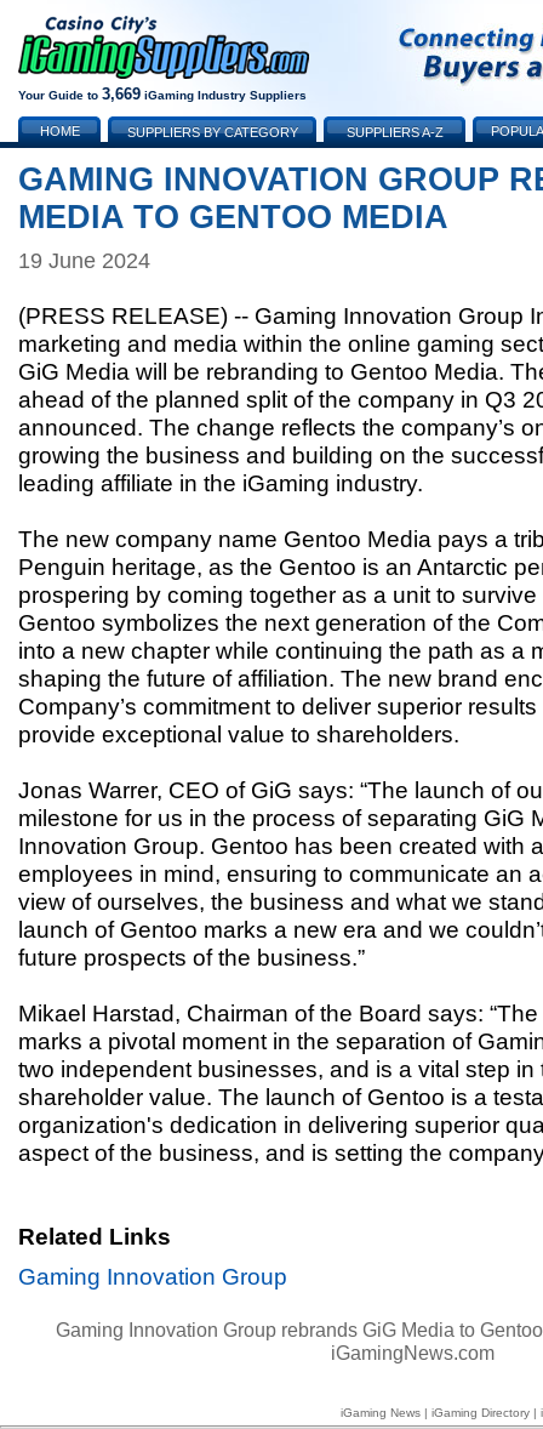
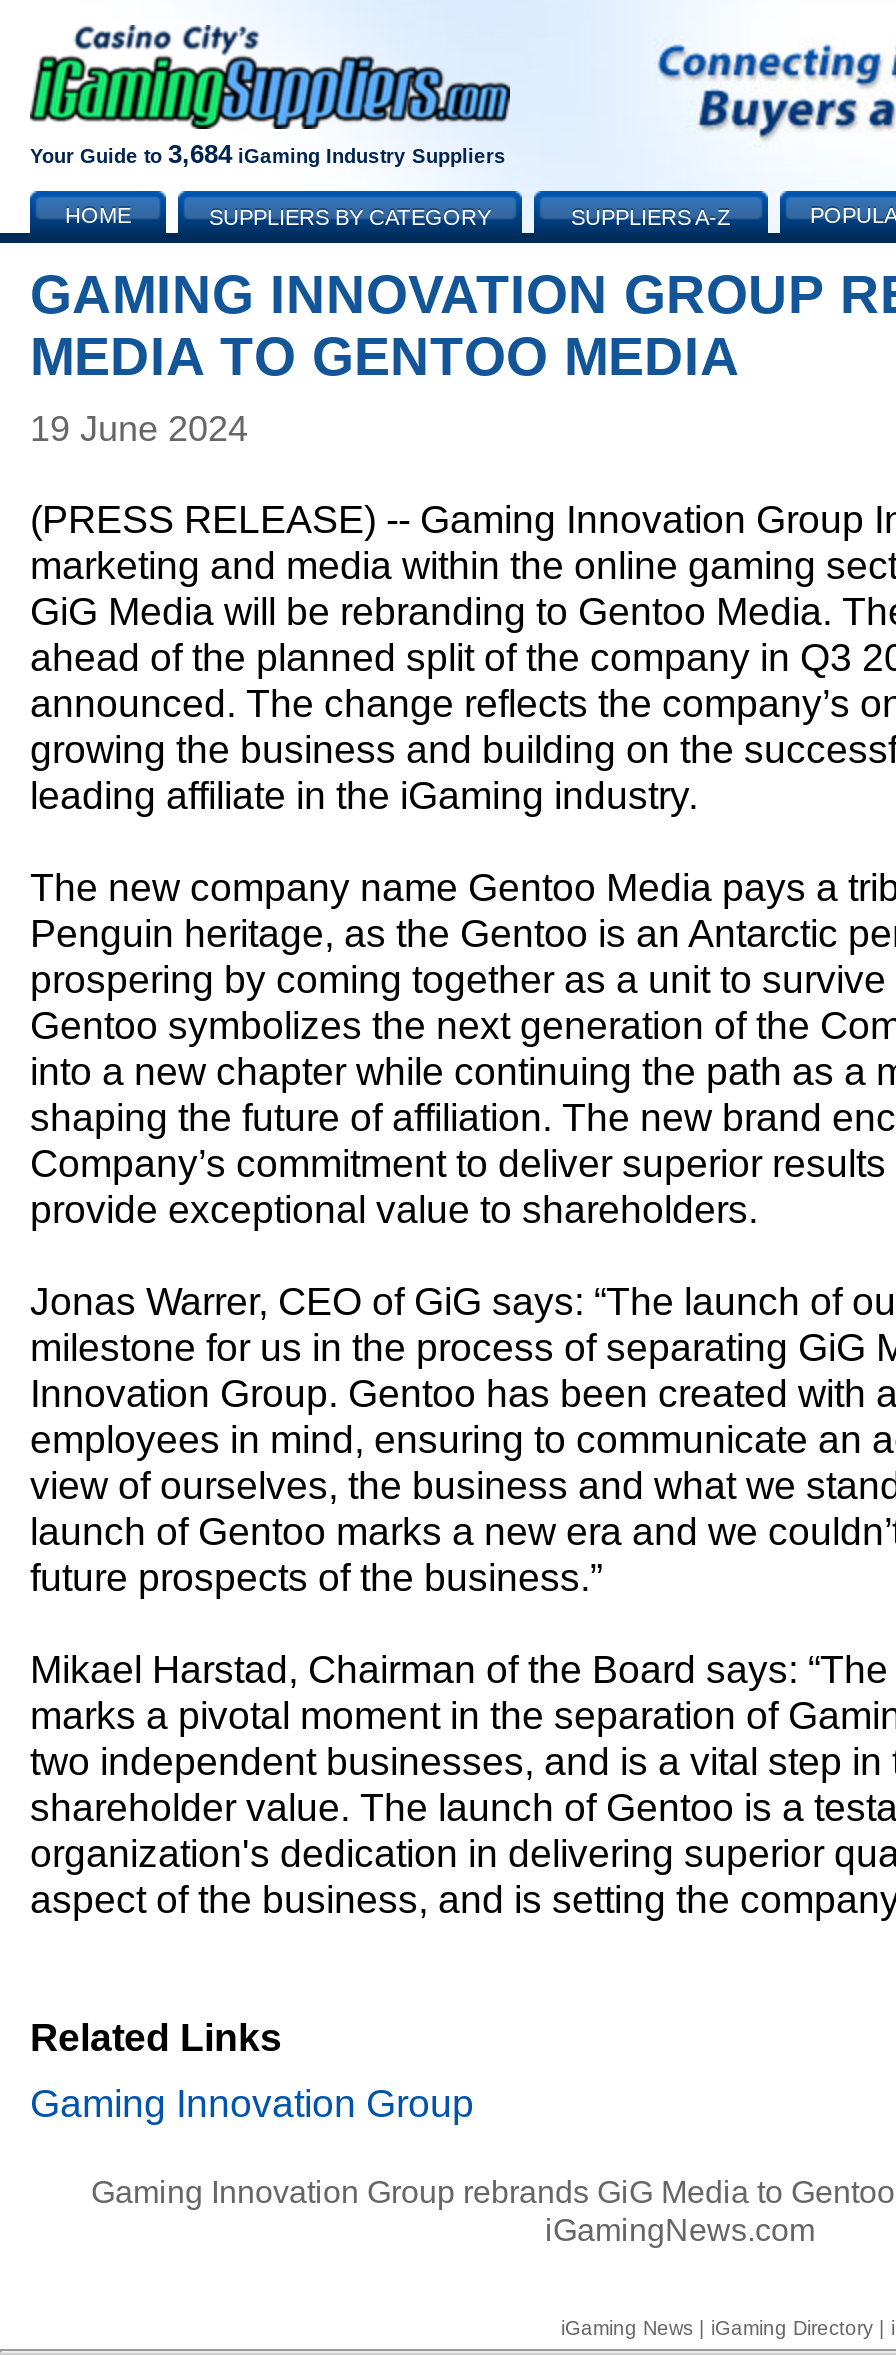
[18,85,307,103] Your Guide to 3,669 iGaming Industry Suppliers -> [30,139,506,169] Your Guide to 3,684 iGaming Industry Suppliers

